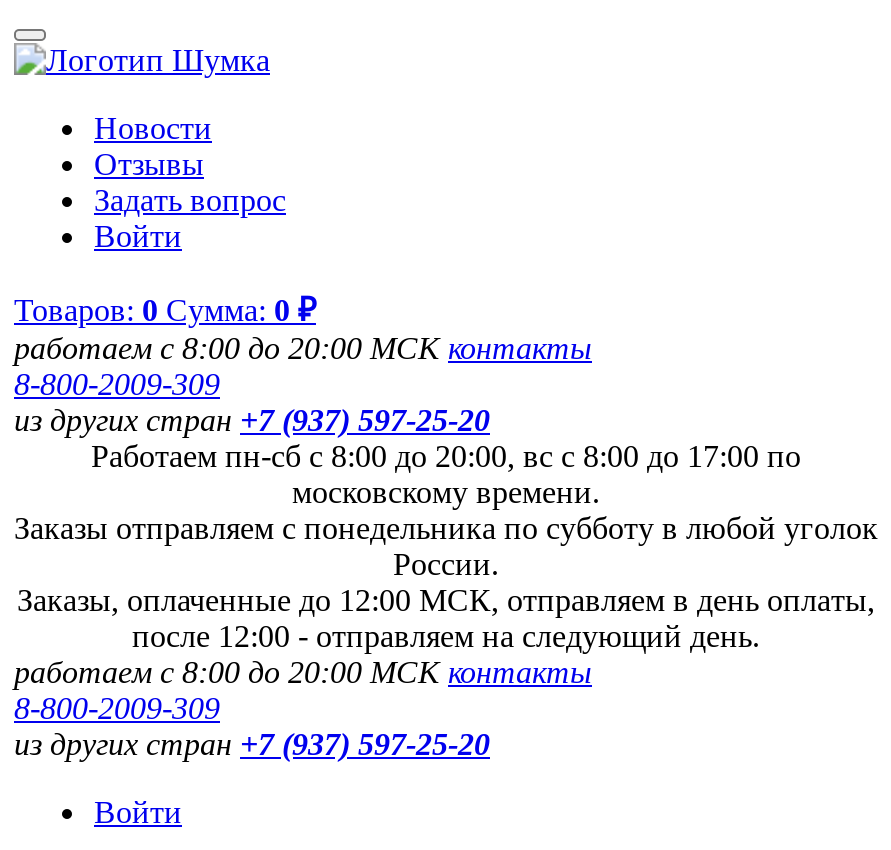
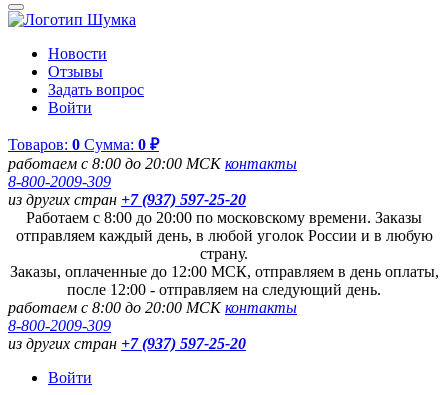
[14,439,878,581] Работаем пн-сб с 8:00 до 20:00, вс с 8:00 до 17:00 по | московскому времени. | Заказы отправляем с понедельника по субботу в любой уголок | России. -> [15,209,432,262] Работаем с 8:00 до 20:00 по московскому времени. Заказы | отправляем каждый день, в любой уголок России и в любую | страну.

